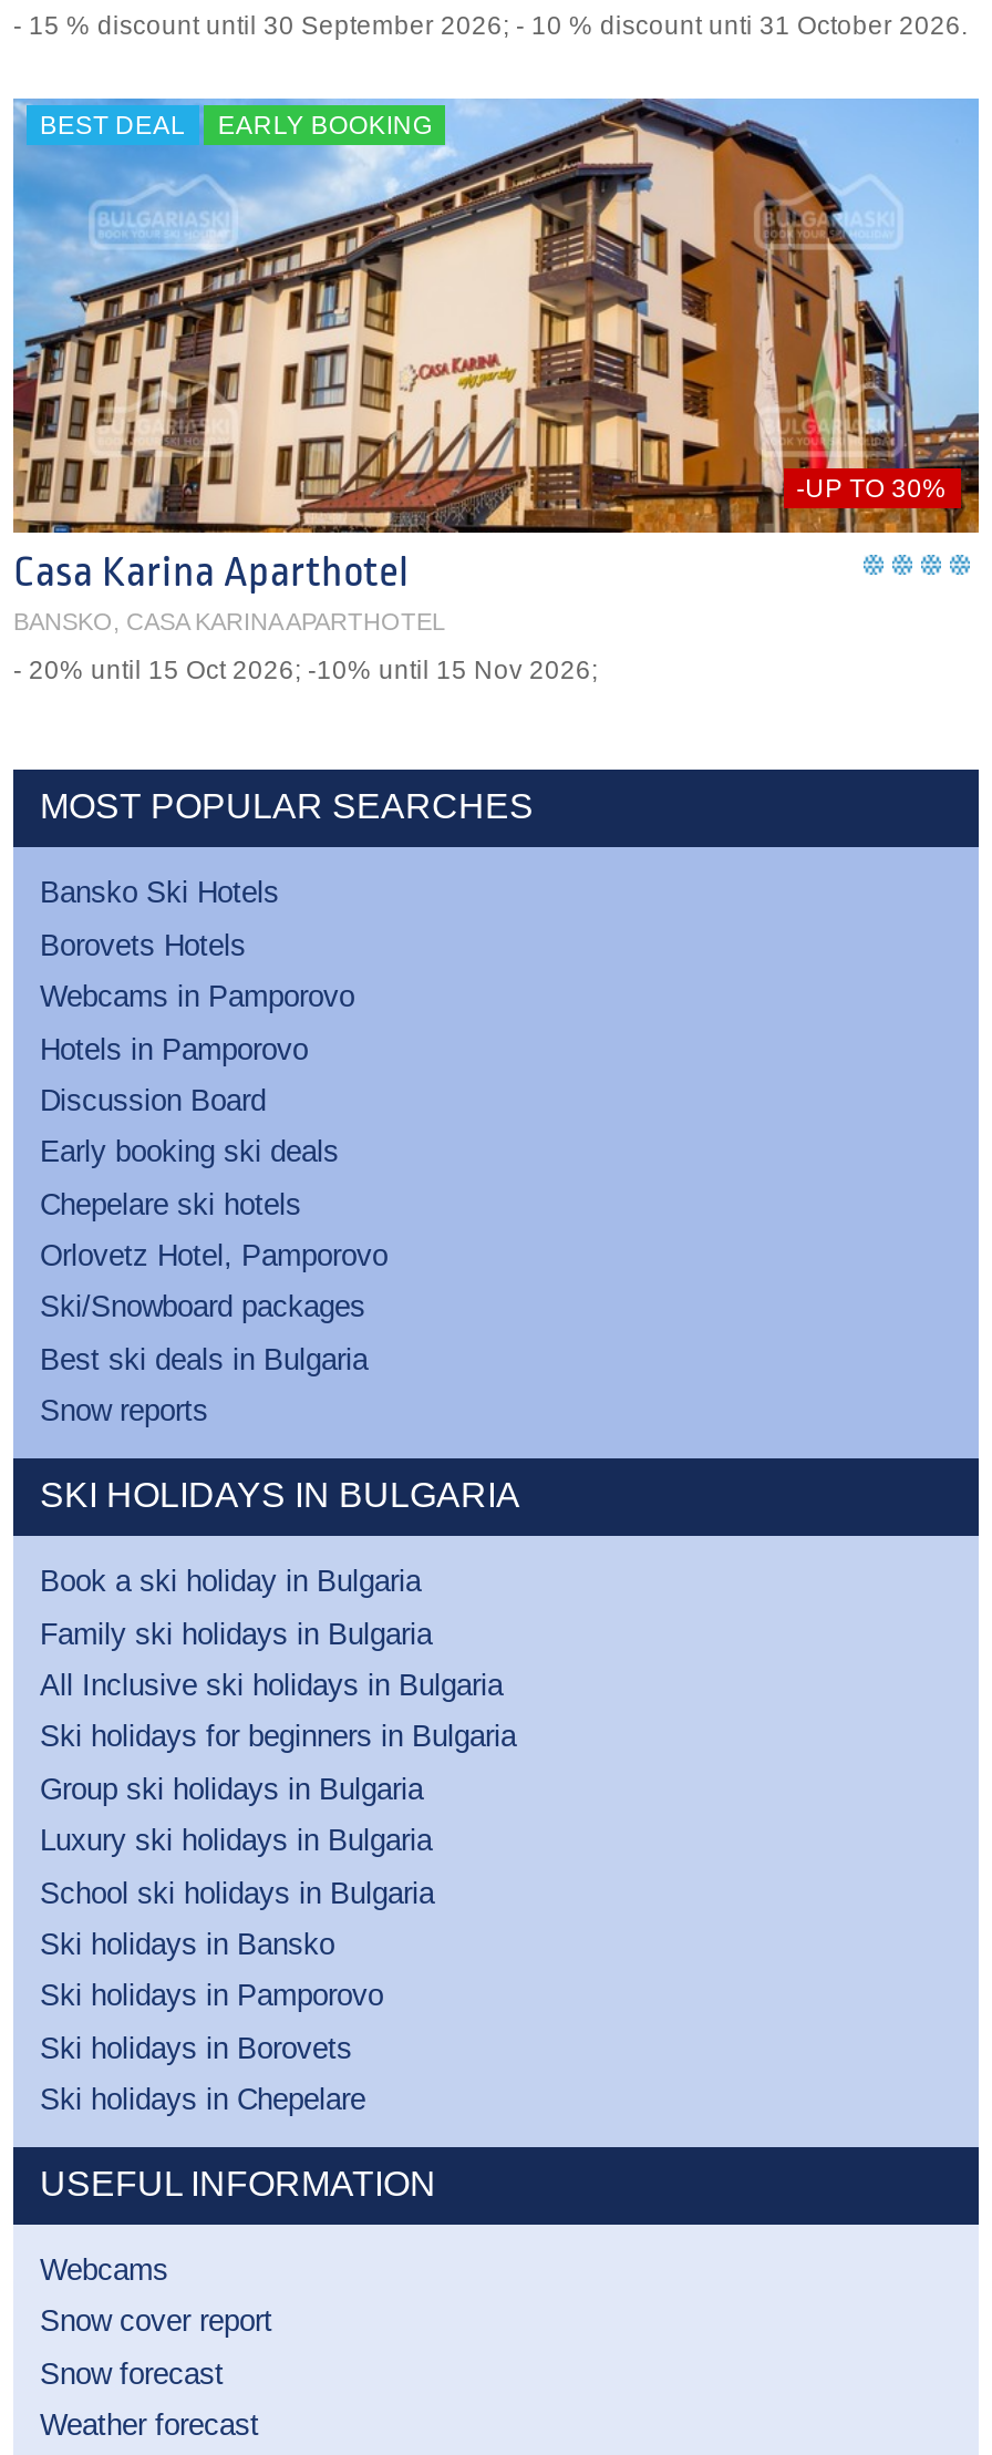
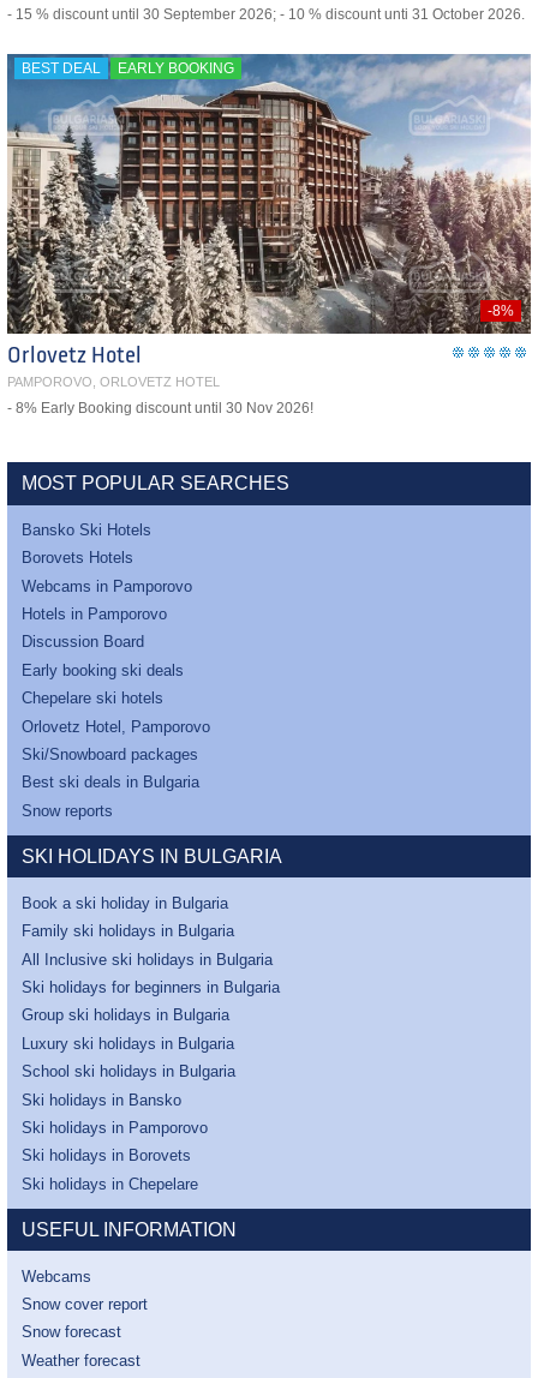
[11,96,981,535] [image] | -UP TO 30% -> [6,53,532,335] [image] | -8%
[13,550,445,634] Casa Karina Aparthotel | BANSKO, CASA KARINA APARTHOTEL -> [7,344,220,389] Orlovetz Hotel | PAMPOROVO, ORLOVETZ HOTEL
[13,656,598,683] - 20% until 15 Oct 2026; -10% until 15 Nov 2026; -> [7,401,313,416] - 8% Early Booking discount until 30 Nov 2026!

